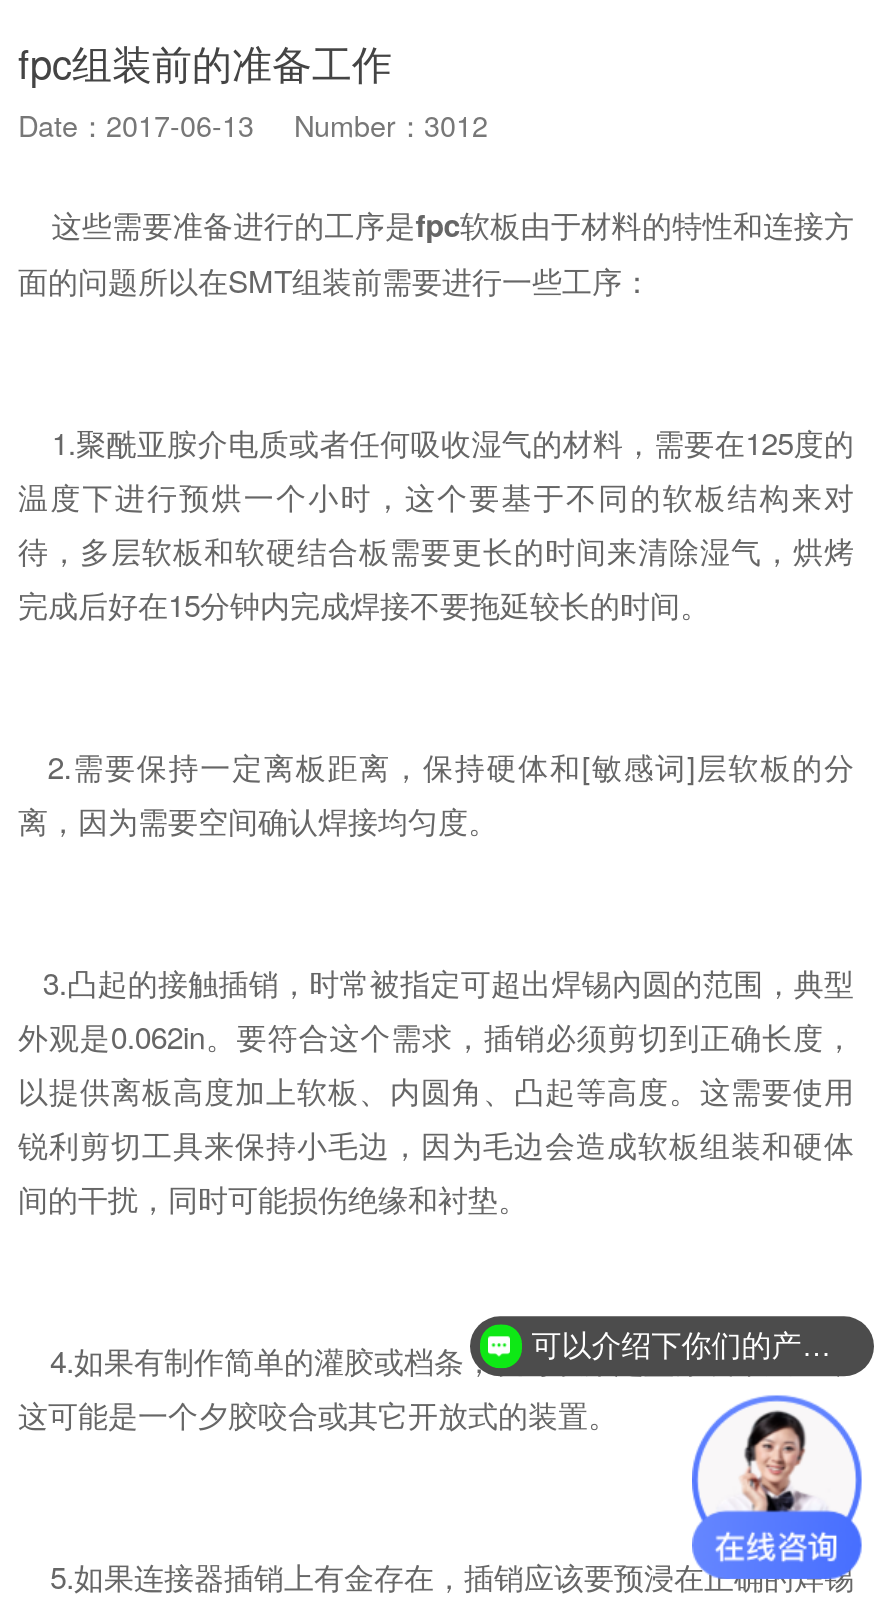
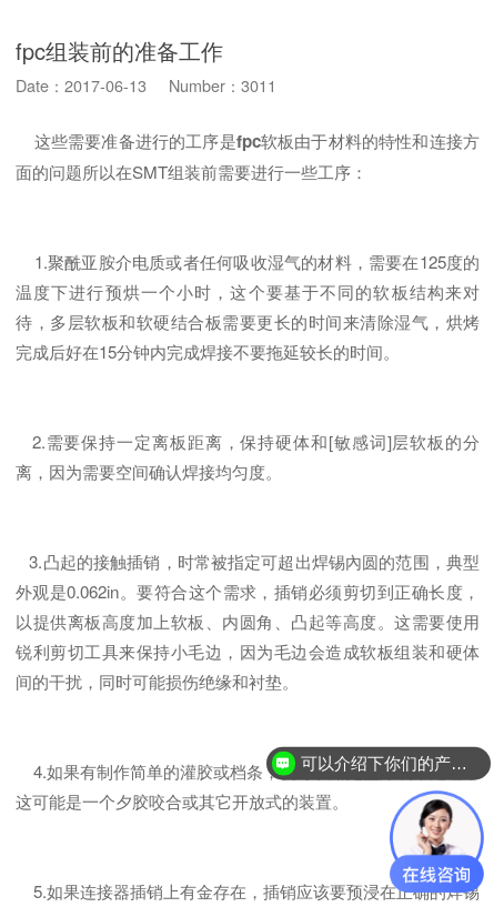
[18,103,488,145] Date：2017-06-13 Number：3012 -> [16,73,276,97] Date：2017-06-13 Number：3011

